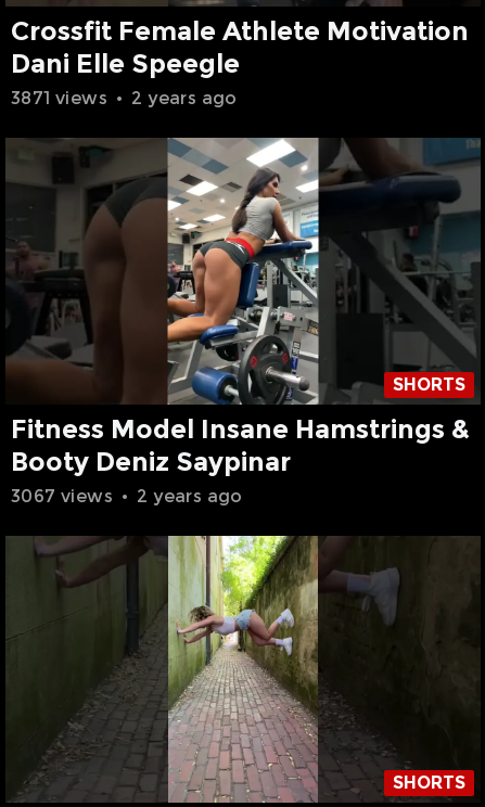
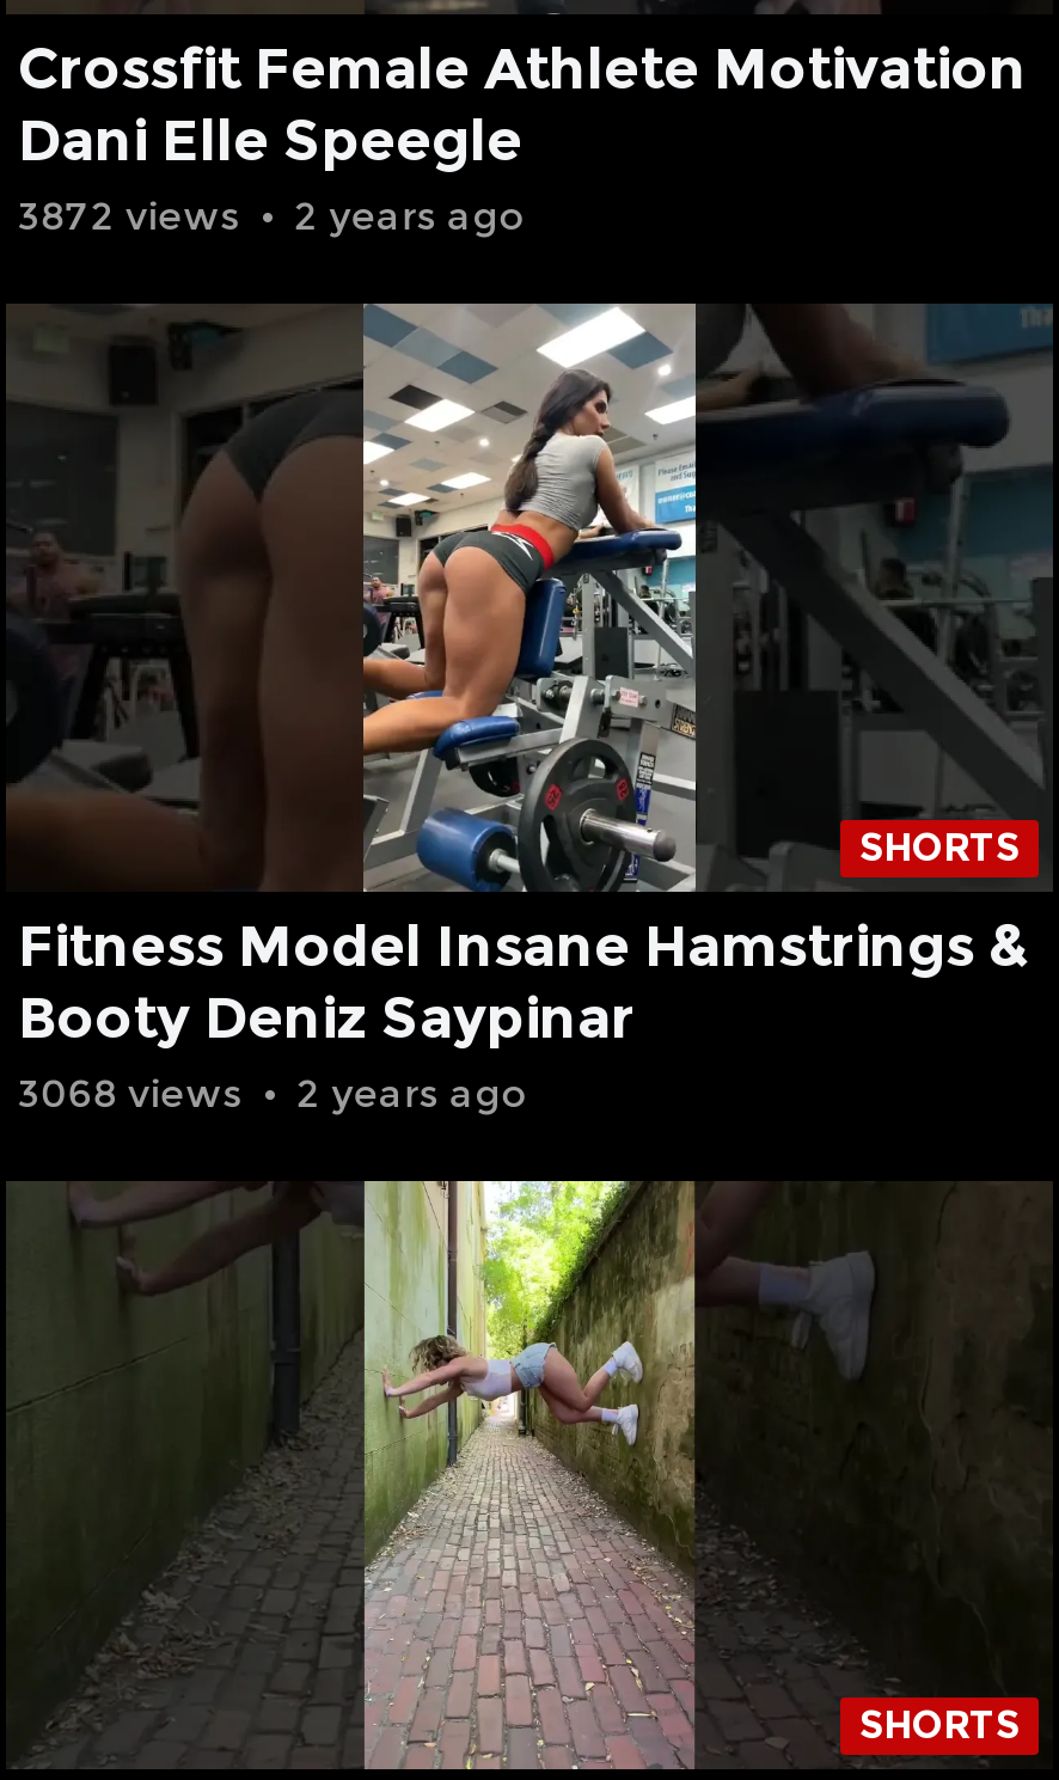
[11,87,237,108] 3871 views • 2 years ago -> [18,193,527,238] 3872 views • 2 years ago
[11,486,243,507] 3067 views • 2 years ago -> [18,1071,529,1117] 3068 views • 2 years ago

